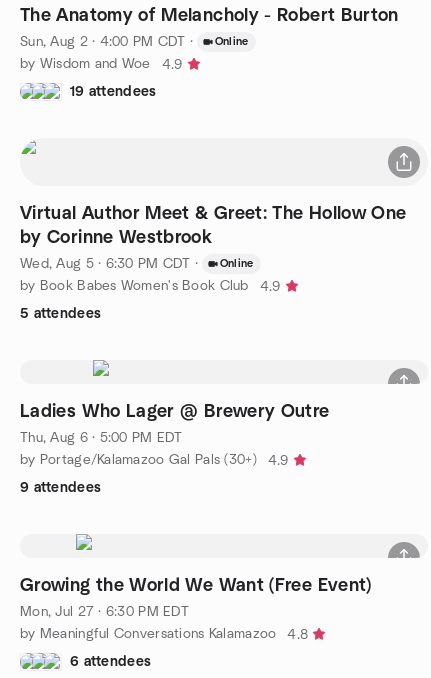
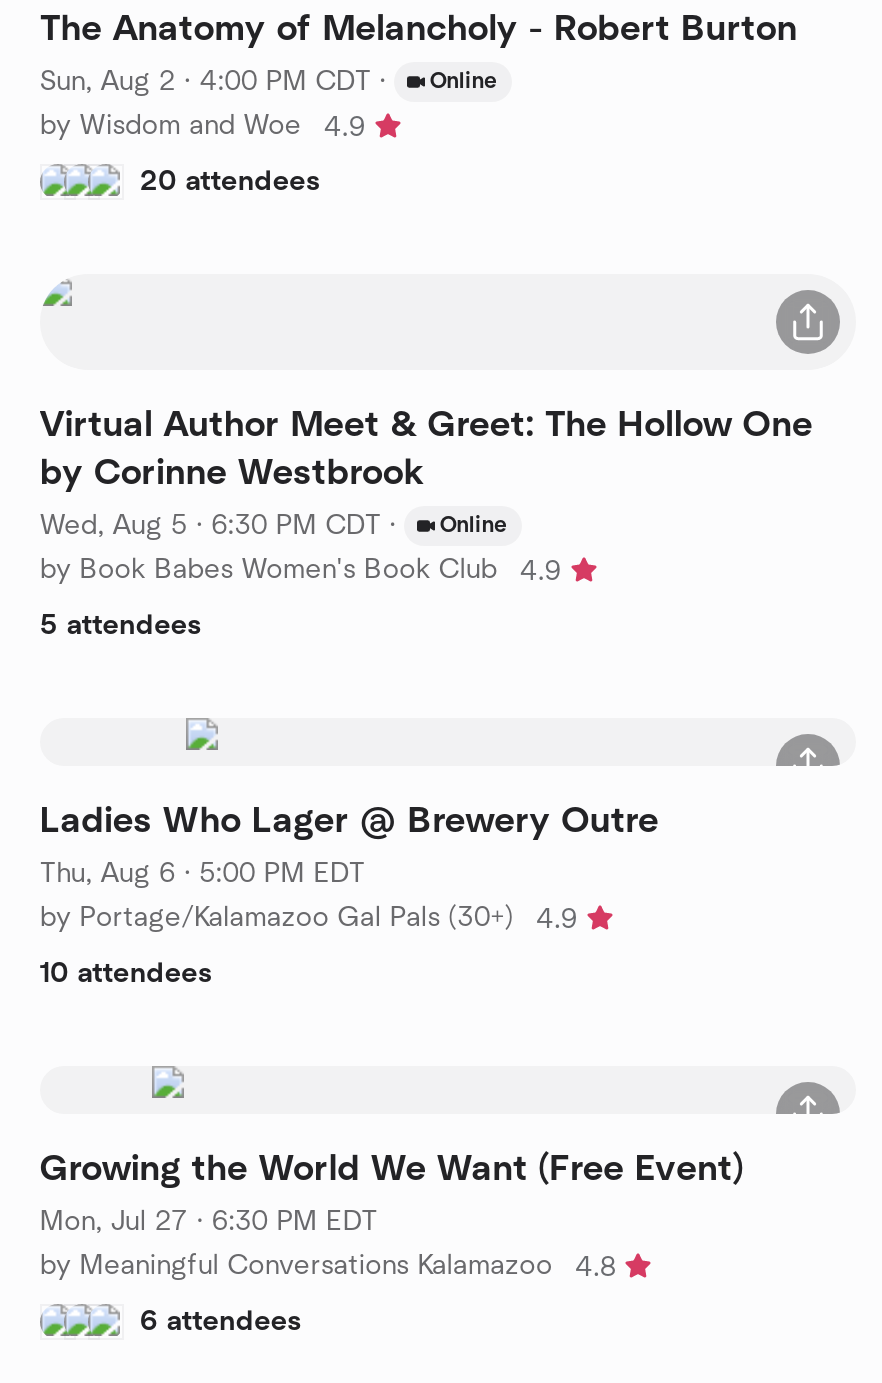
[70,84,156,98] 19 attendees -> [140,167,321,195] 20 attendees
[20,480,101,494] 9 attendees -> [40,959,213,987] 10 attendees

